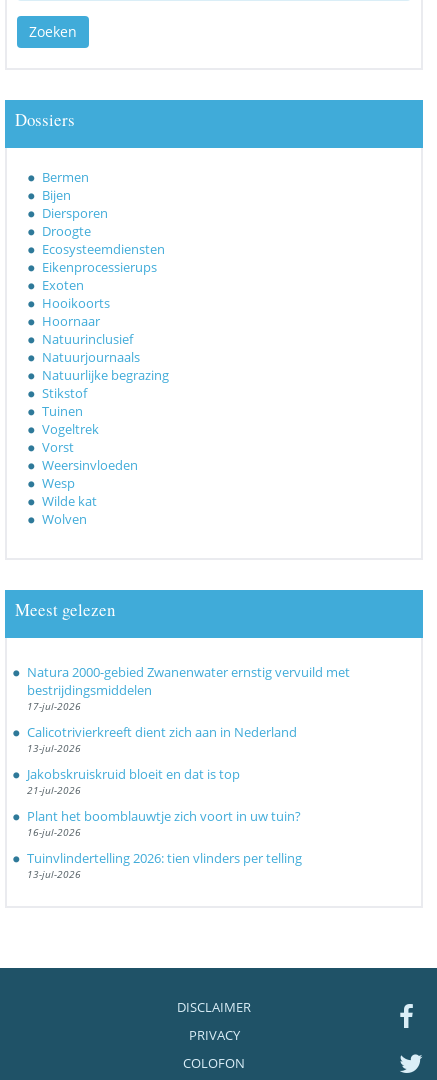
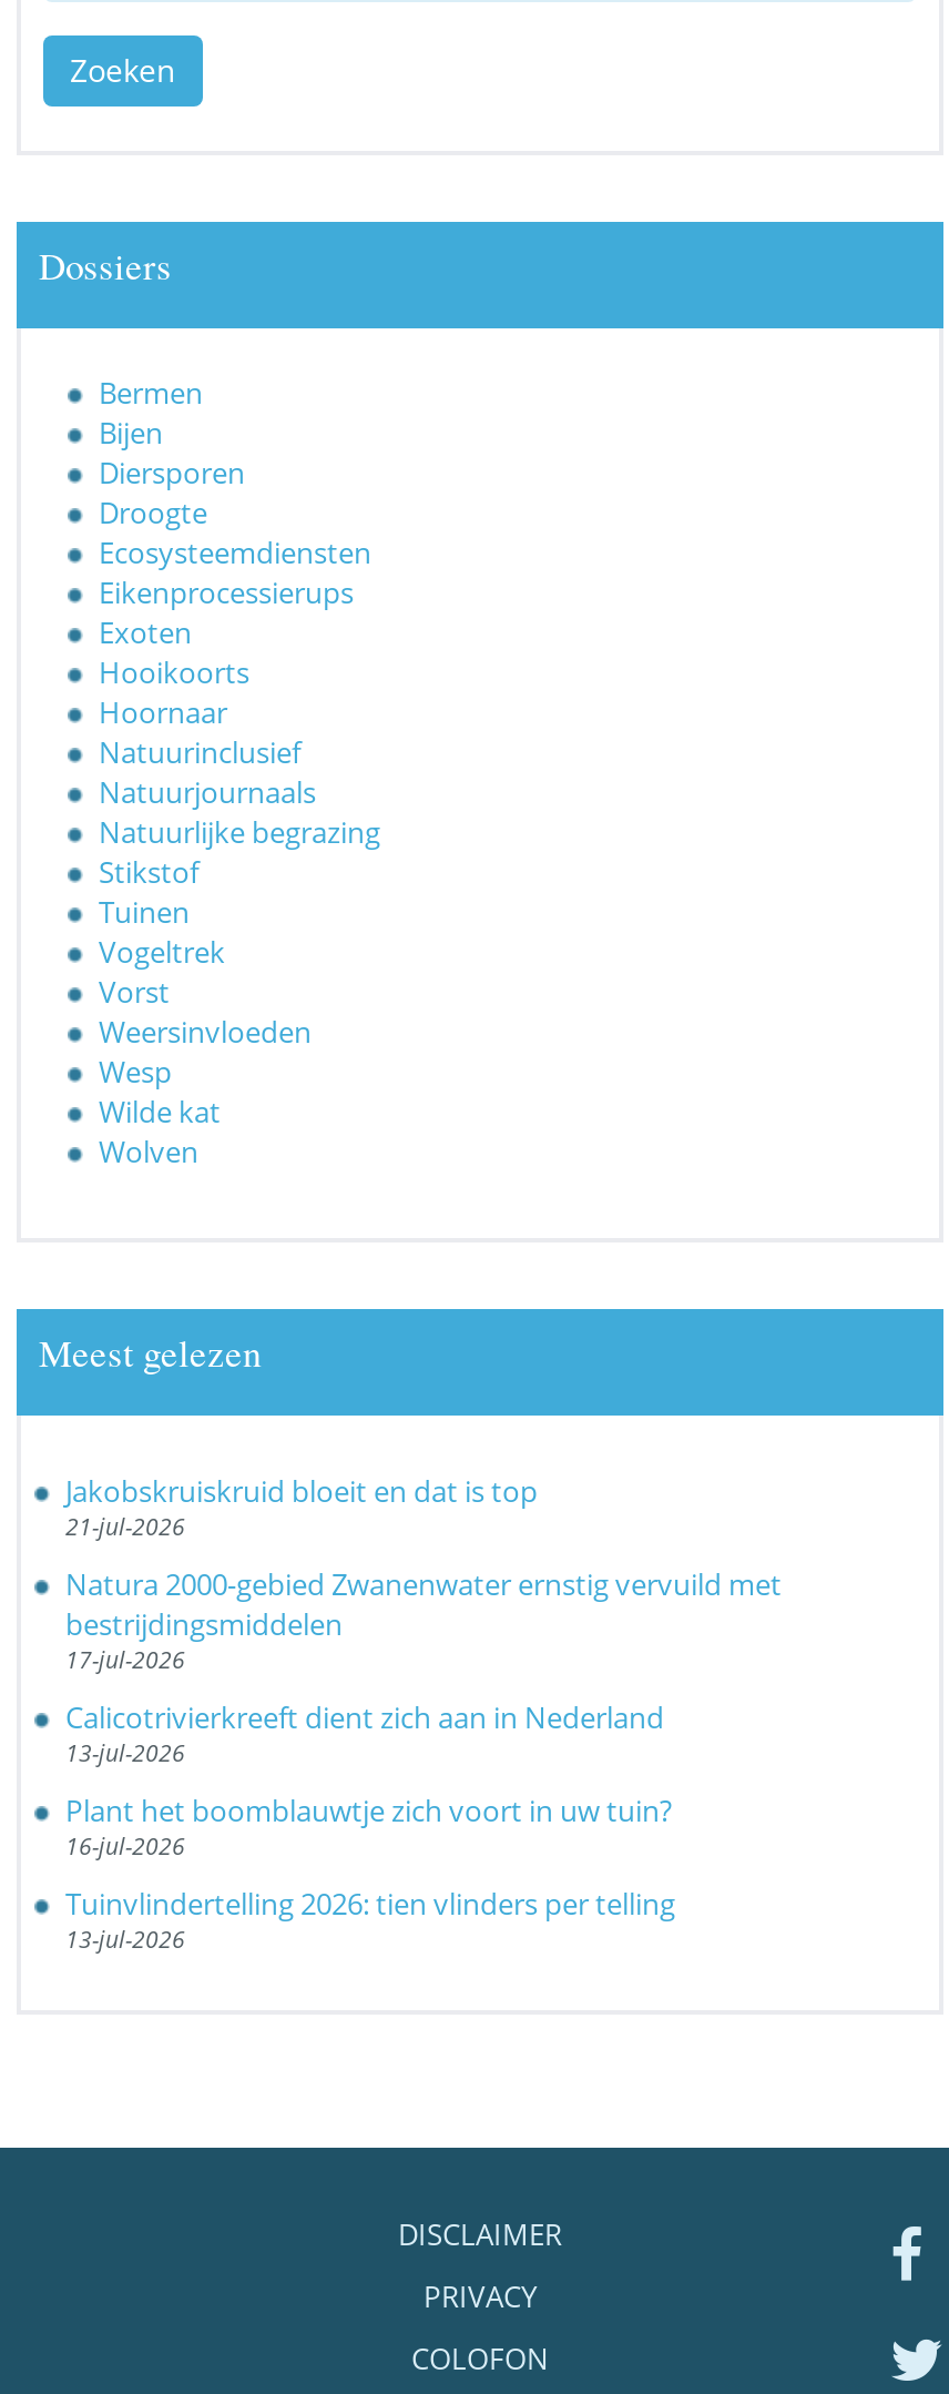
moved [27,663,350,755] -> [65,1565,782,1769]: Natura 2000-gebied Zwanenwater ernstig vervuild met | bestrijdingsmiddelen | 17-jul-2026 | Calicotrivierkreeft dient zich aan in Nederland | 13-jul-2026
moved [27,765,240,797] -> [65,1472,538,1543]: Jakobskruiskruid bloeit en dat is top | 21-jul-2026

